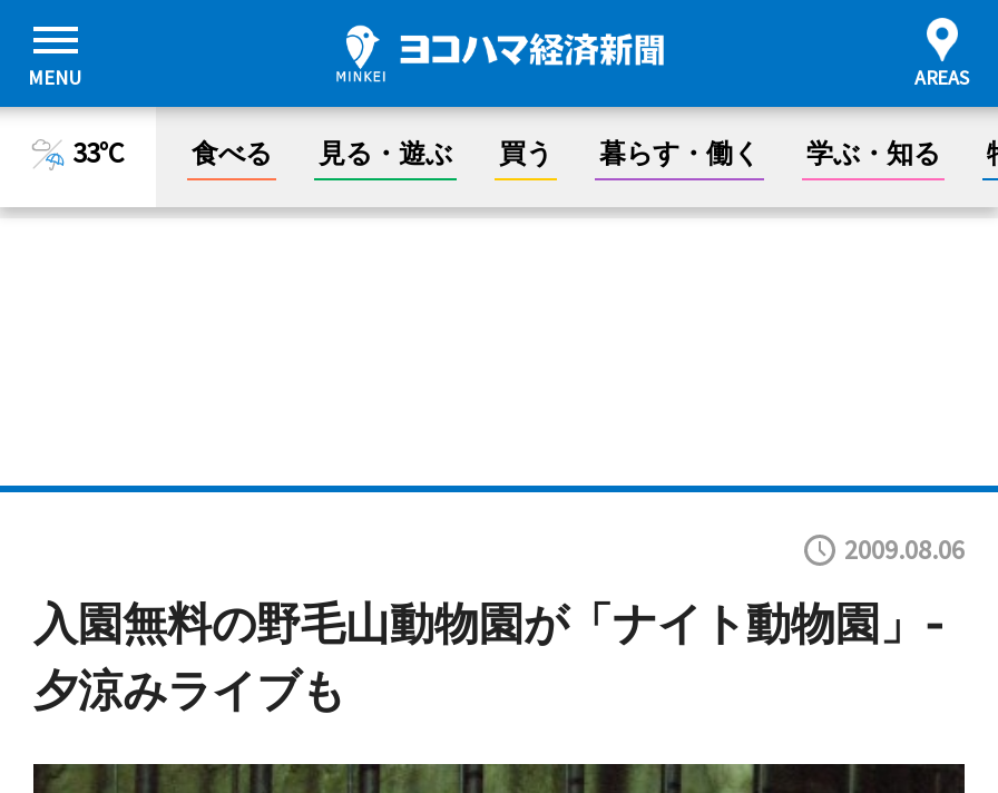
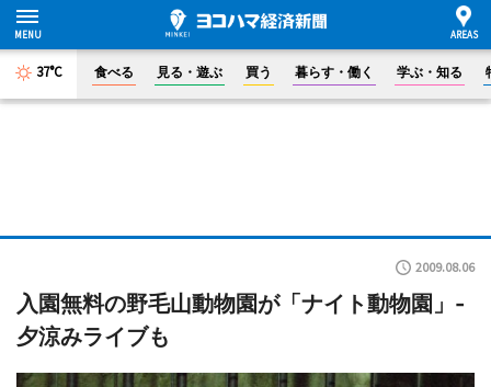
[72,135,126,173] 33°C -> [36,63,62,82] 37°C

